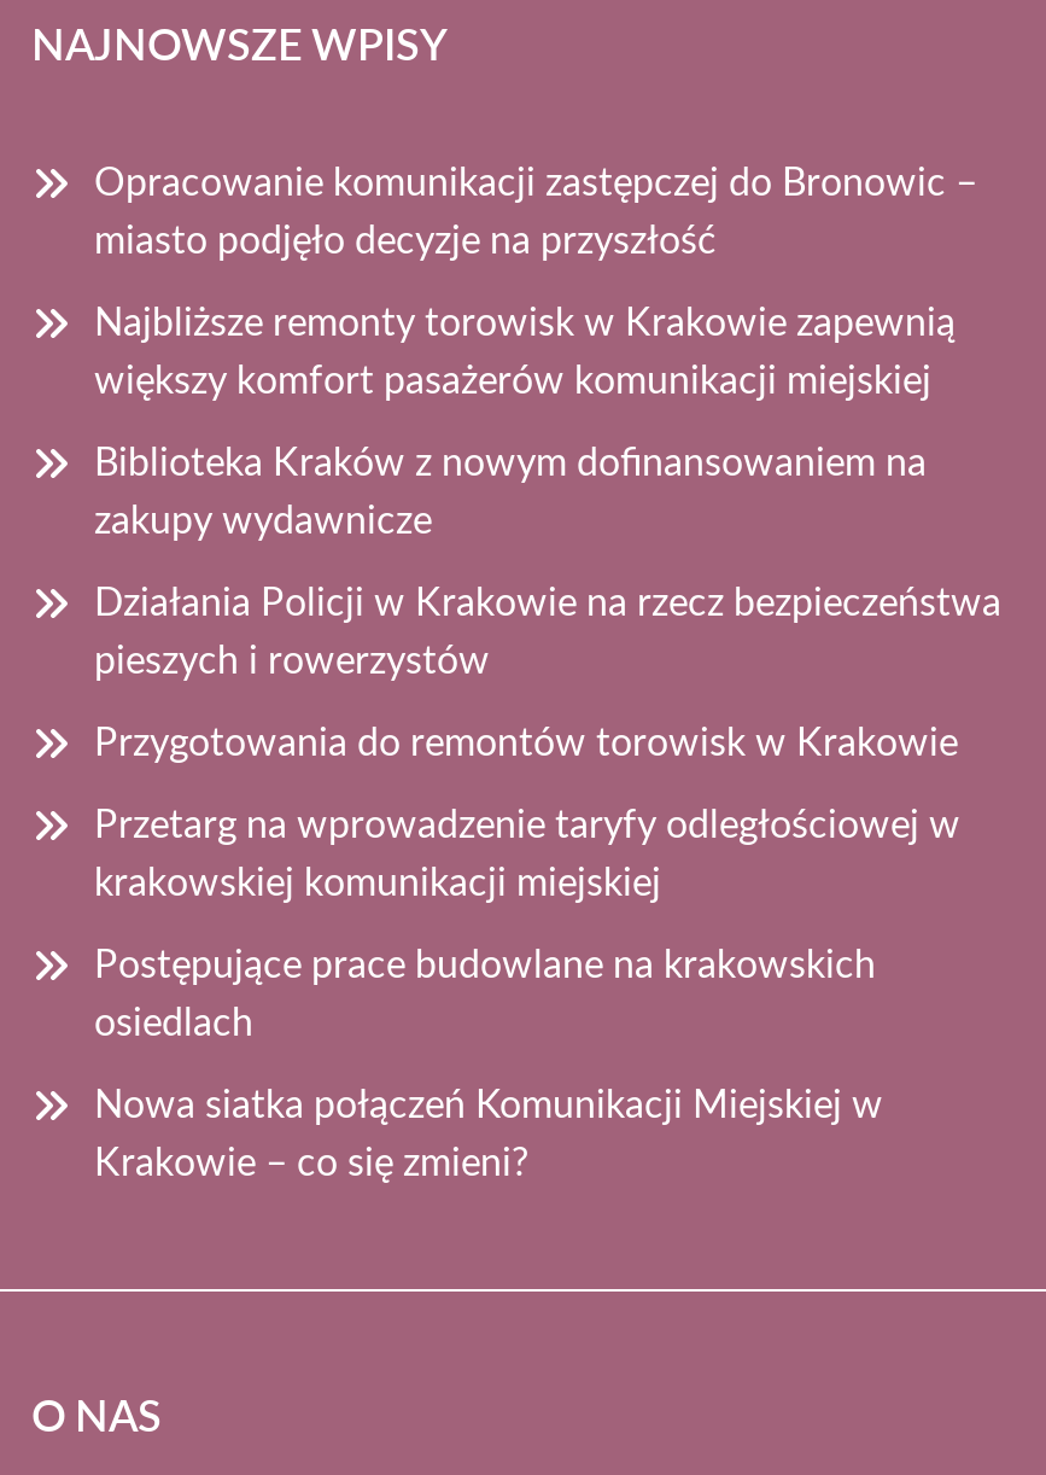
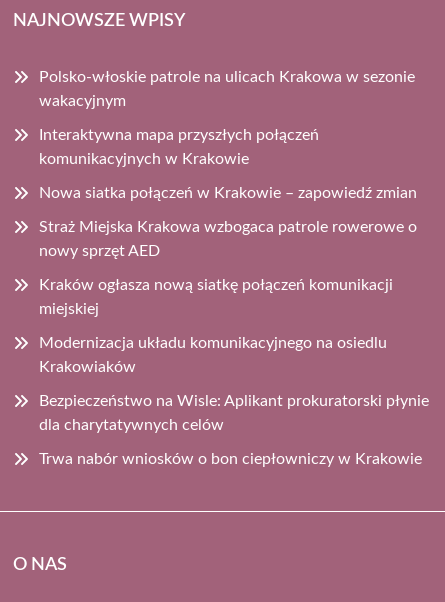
[94,163,1001,1182] Opracowanie komunikacji zastępczej do Bronowic – | miasto podjęło decyzje na przyszłość | Najbliższe remonty torowisk w Krakowie zapewnią | większy komfort pasażerów komunikacji miejskiej | Biblioteka Kraków z nowym dofinansowaniem na | zakupy wydawnicze | Działania Policji w Krakowie na rzecz bezpieczeństwa | pieszych i rowerzystów | Przygotowania do remontów torowisk w Krakowie | Przetarg na wprowadzenie taryfy odległościowej w | krakowskiej komunikacji miejskiej | Postępujące prace budowlane na krakowskich | osiedlach | Nowa siatka połączeń Komunikacji Miejskiej w | Krakowie – co się zmieni? -> [39,68,429,466] Polsko-włoskie patrole na ulicach Krakowa w sezonie | wakacyjnym | Interaktywna mapa przyszłych połączeń | komunikacyjnych w Krakowie | Nowa siatka połączeń w Krakowie – zapowiedź zmian | Straż Miejska Krakowa wzbogaca patrole rowerowe o | nowy sprzęt AED | Kraków ogłasza nową siatkę połączeń komunikacji | miejskiej | Modernizacja układu komunikacyjnego na osiedlu | Krakowiaków | Bezpieczeństwo na Wisle: Aplikant prokuratorski płynie | dla charytatywnych celów | Trwa nabór wniosków o bon ciepłowniczy w Krakowie

